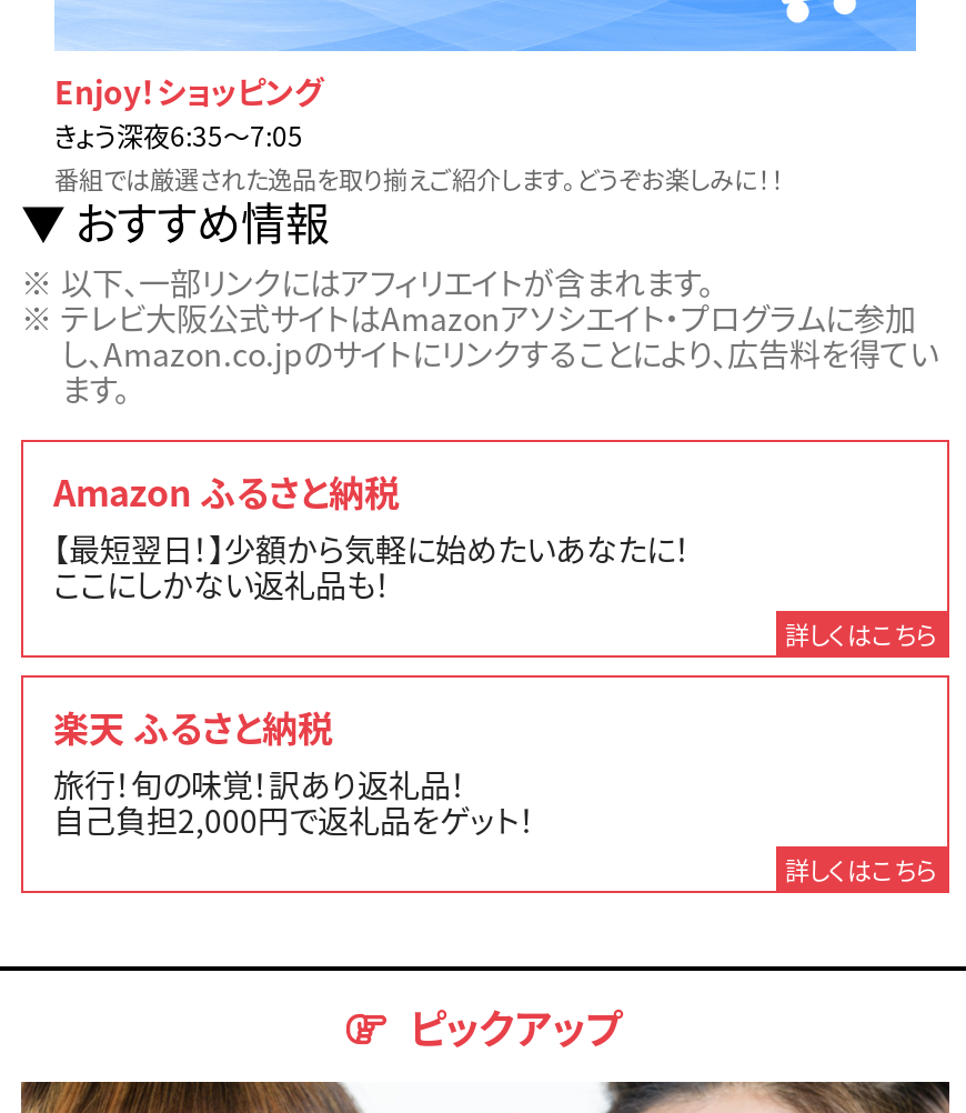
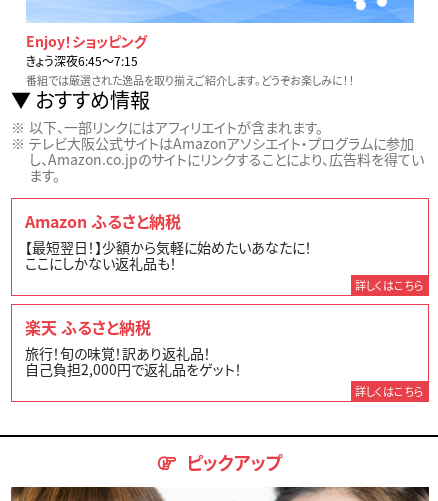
[54,115,303,152] きょう深夜6:35〜7:05 -> [26,52,138,69] きょう深夜6:45〜7:15

